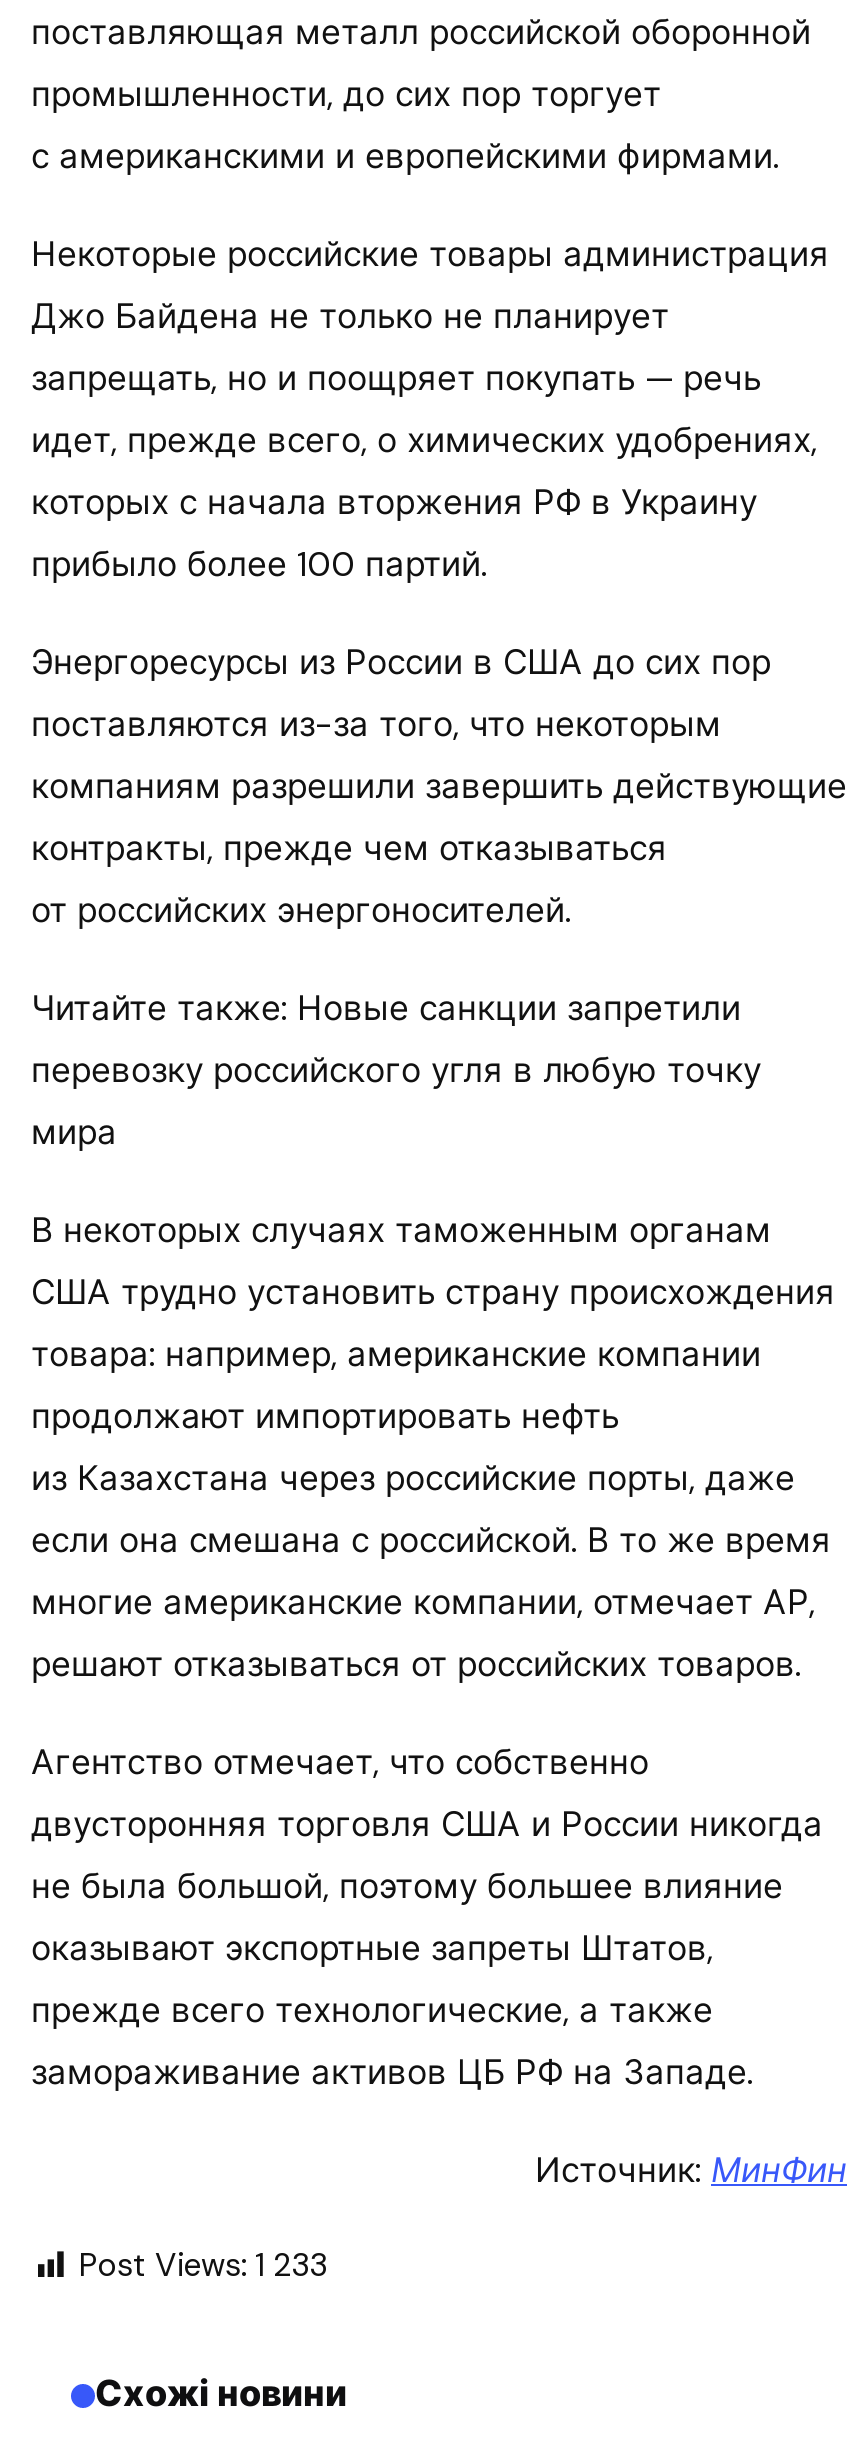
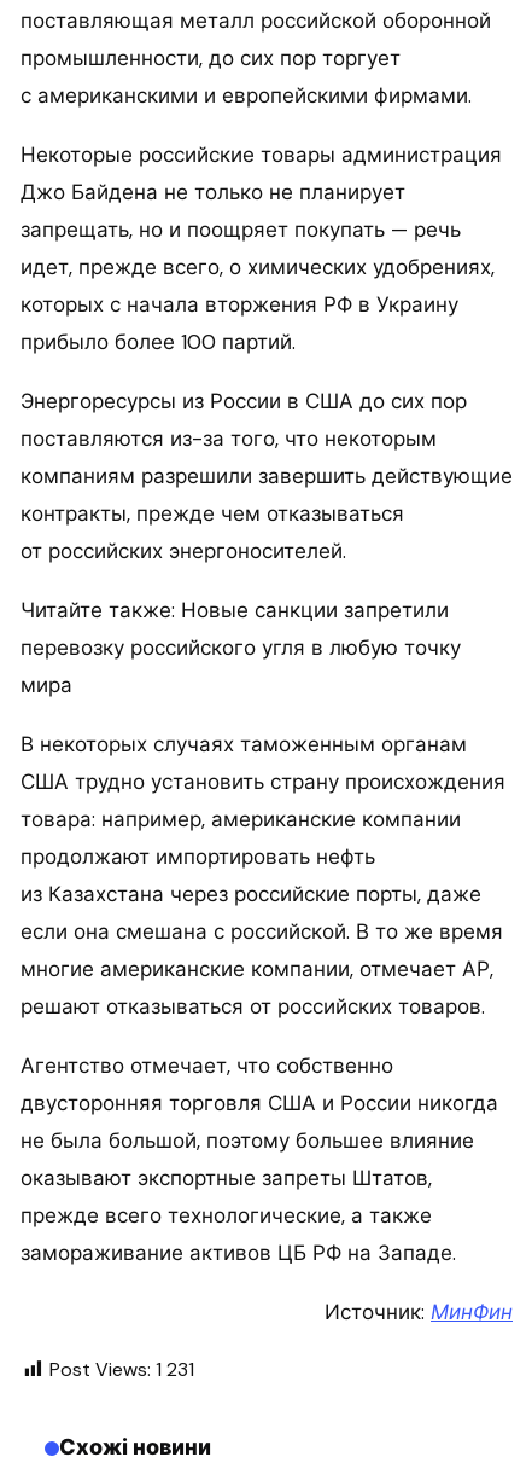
[79,2244,327,2286] Post Views: 1 233 -> [49,1357,194,1382] Post Views: 1 231

